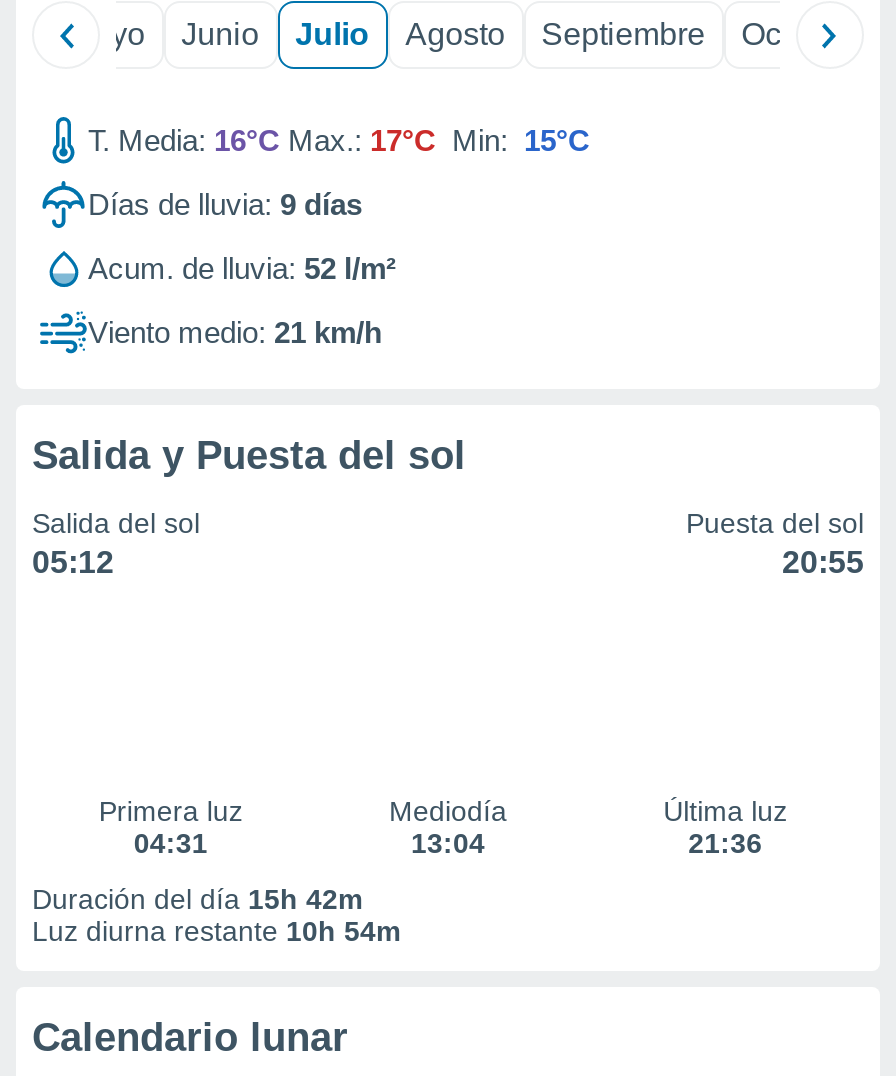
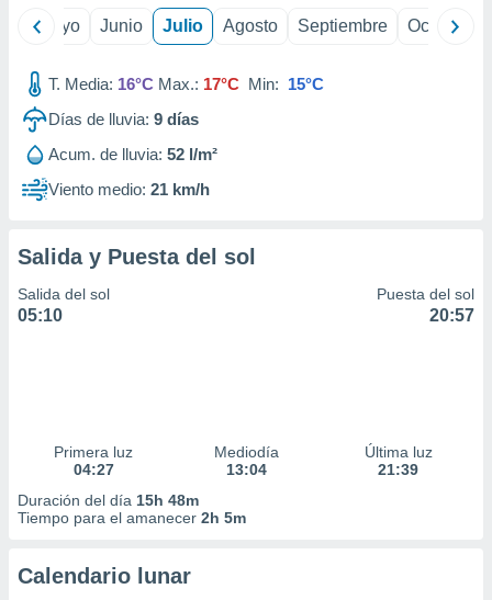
[32,545,114,579] 05:12 -> [18,306,63,325] 05:10
[782,545,864,579] 20:55 -> [429,306,474,325] 20:57
[134,827,208,859] 04:31 -> [73,461,114,478] 04:27
[688,827,762,859] 21:36 -> [378,461,419,478] 21:39
[32,883,400,947] Duración del día 15h 42m | Luz diurna restante 10h 54m -> [18,491,246,527] Duración del día 15h 48m | Tiempo para el amanecer 2h 5m

